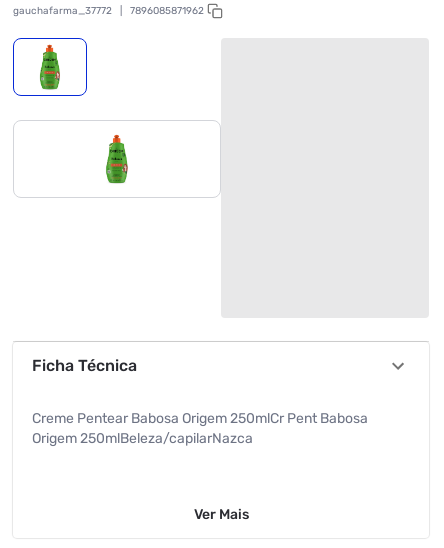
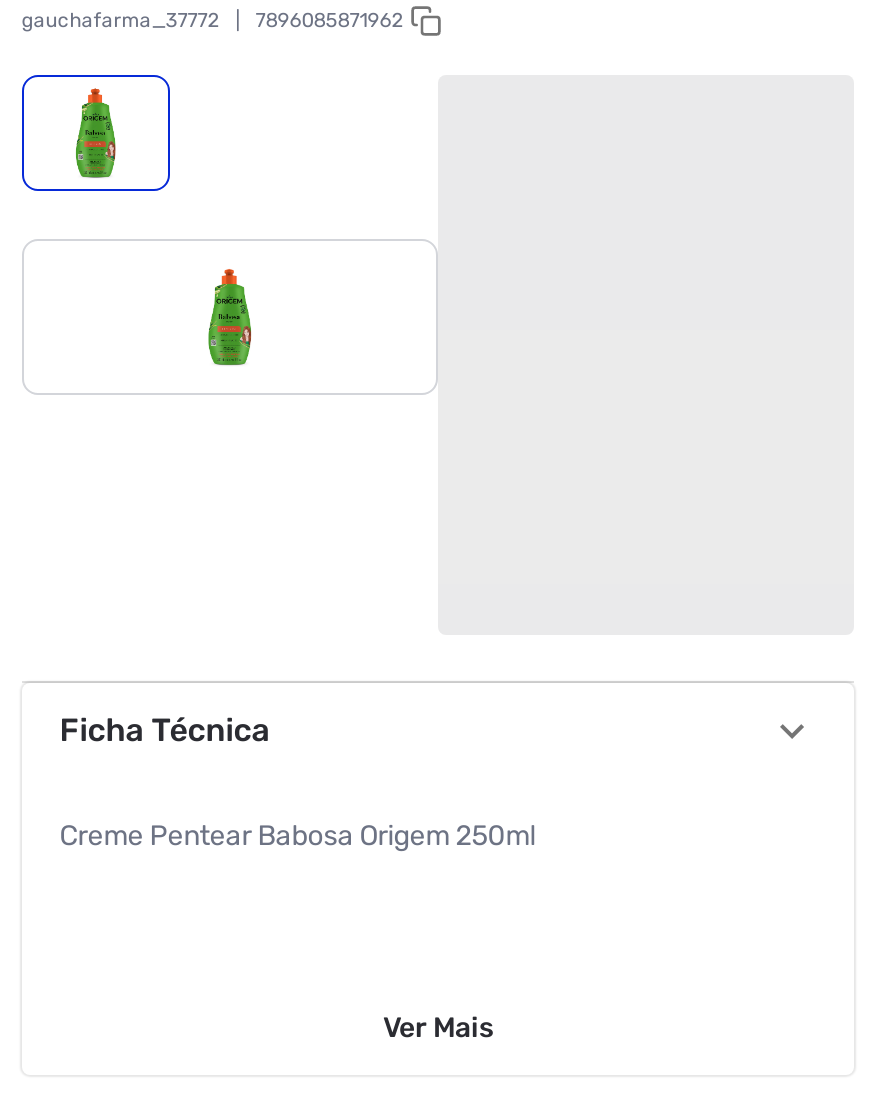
[32,410,368,447] Creme Pentear Babosa Origem 250mlCr Pent Babosa | Origem 250mlBeleza/capilarNazca -> [59,819,535,853] Creme Pentear Babosa Origem 250ml

